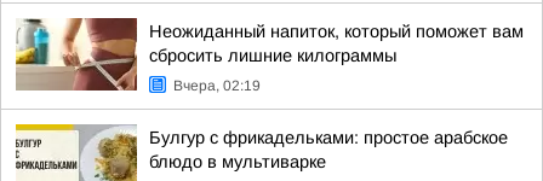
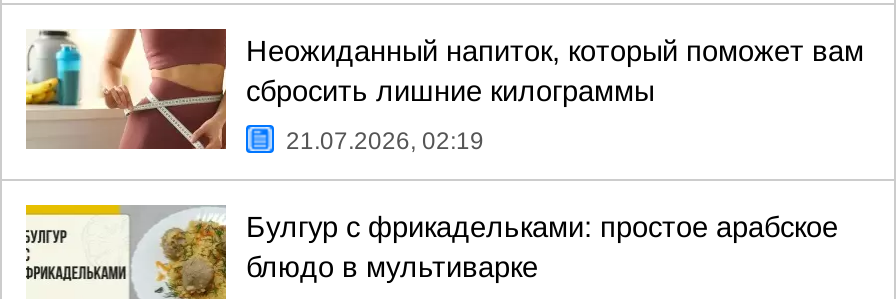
[173,77,261,94] Вчера, 02:19 -> [286,127,484,155] 21.07.2026, 02:19

